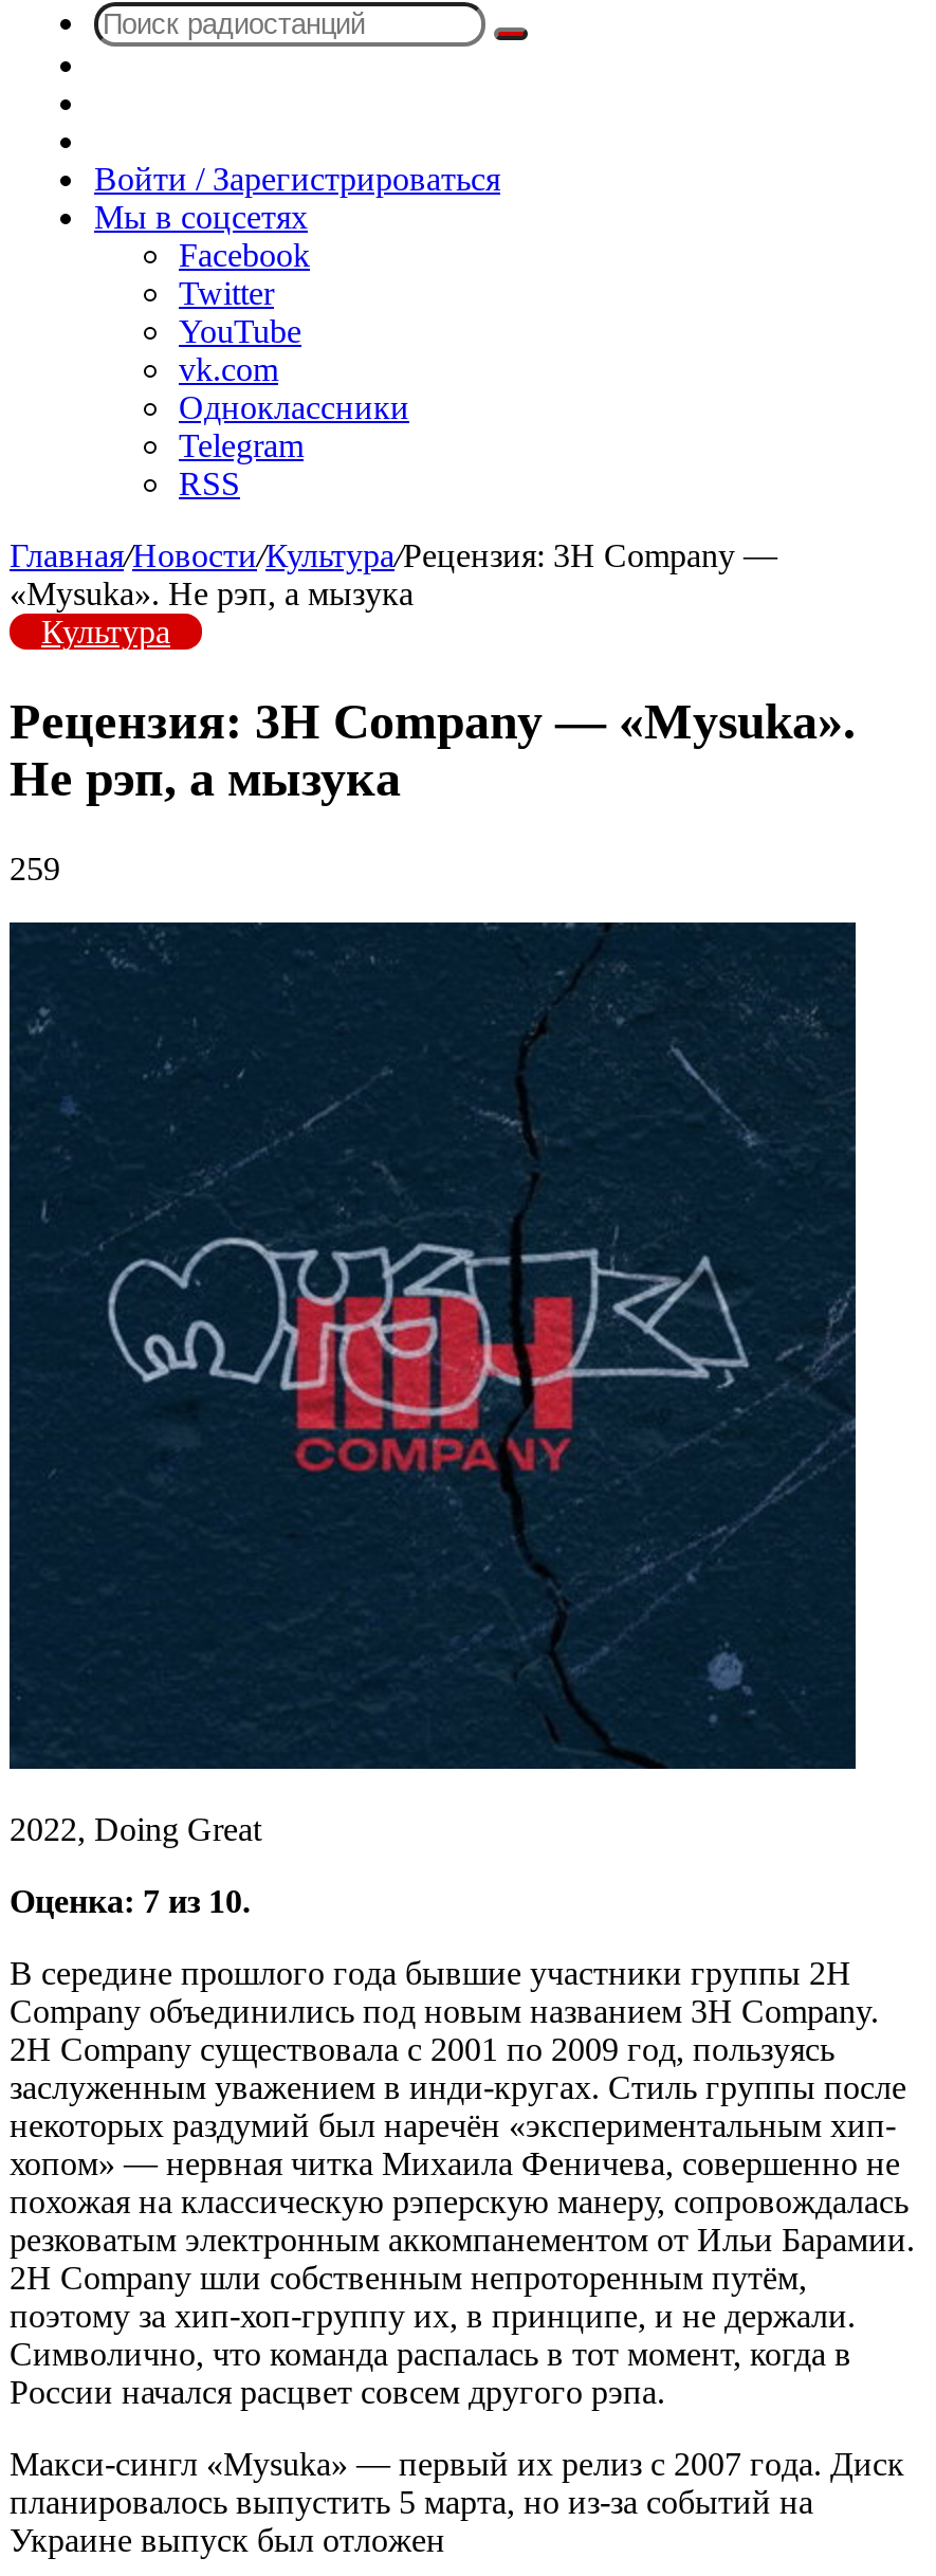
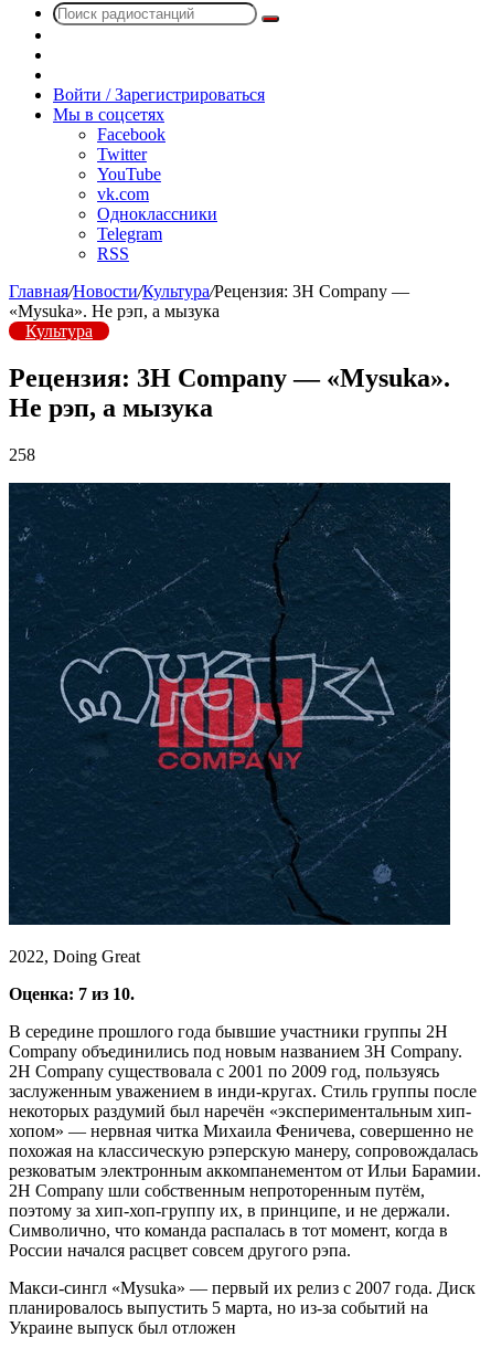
[10,850,60,886] 259 -> [9,445,35,464] 258

